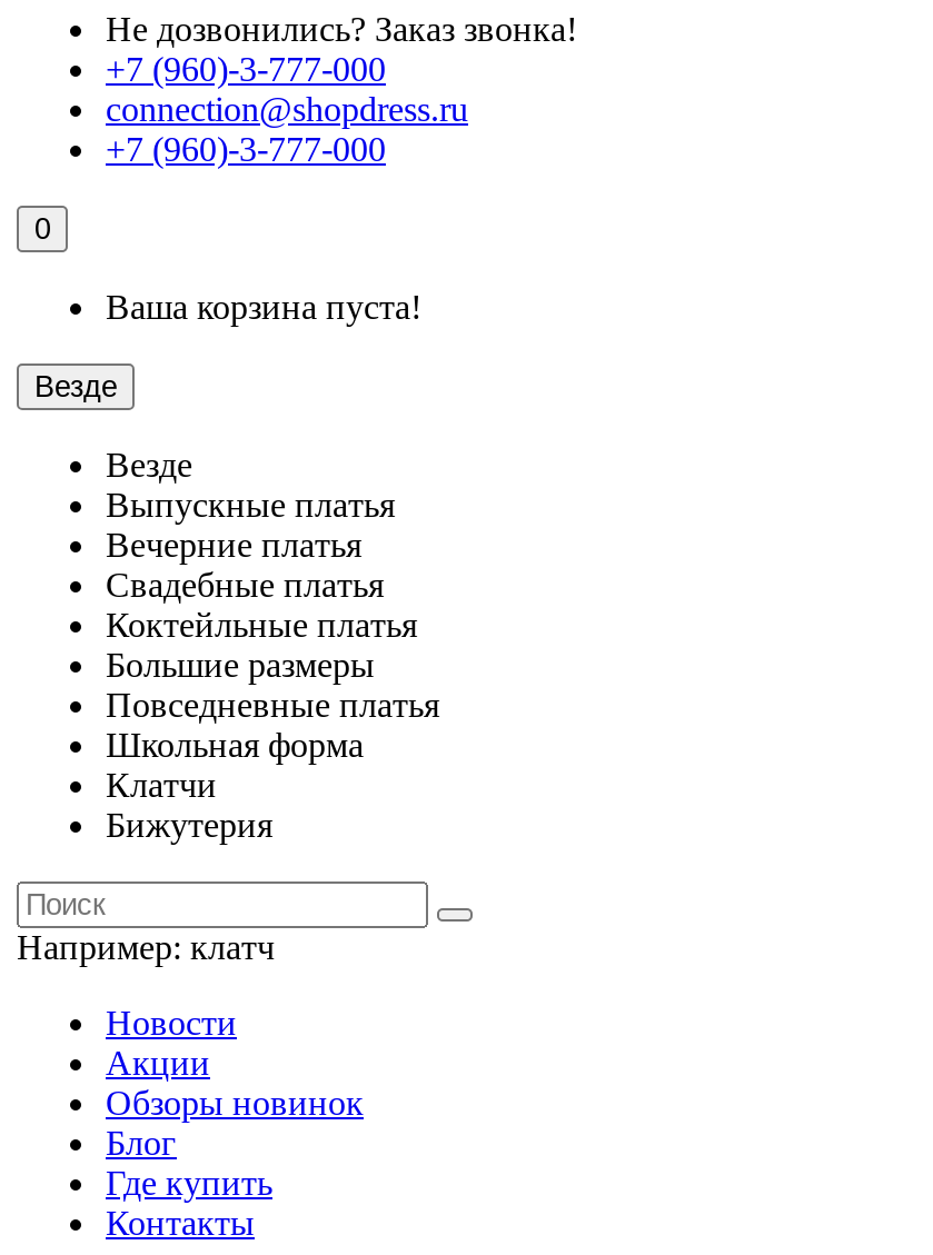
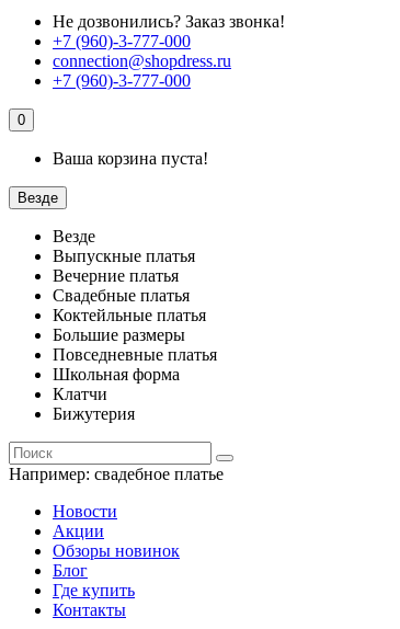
[17,928,275,966] Например:клатч -> [9,465,224,483] Например:свадебное платье

